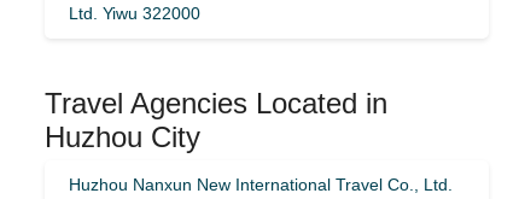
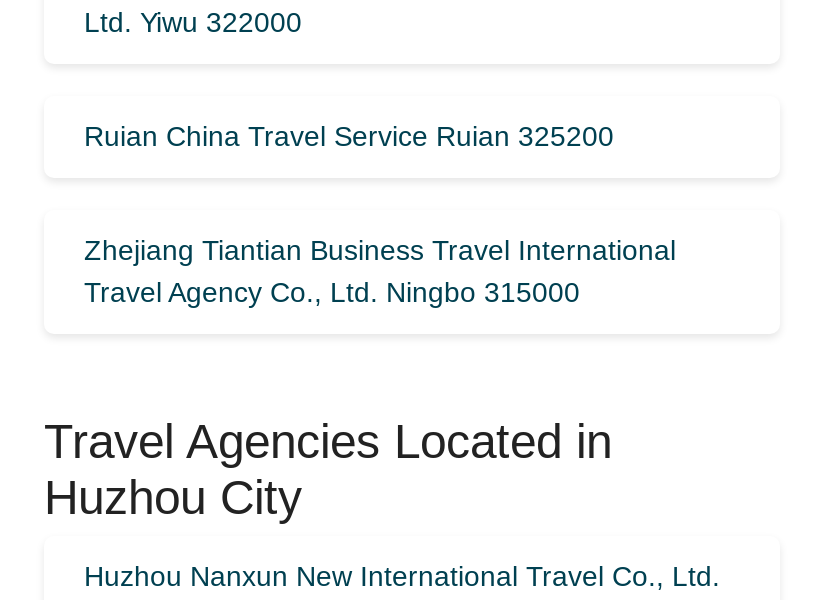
none -> [84,120,614,152] Ruian China Travel Service Ruian 325200
none -> [84,234,676,308] Zhejiang Tiantian Business Travel International | Travel Agency Co., Ltd. Ningbo 315000

